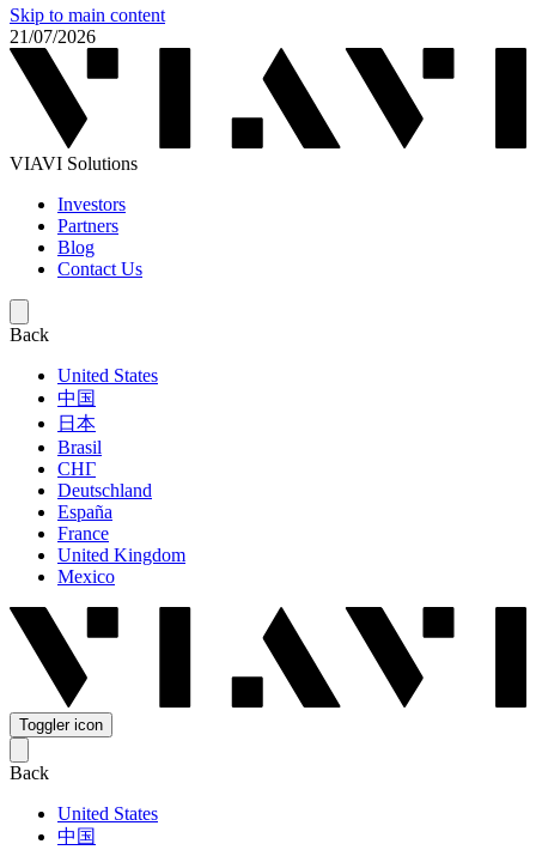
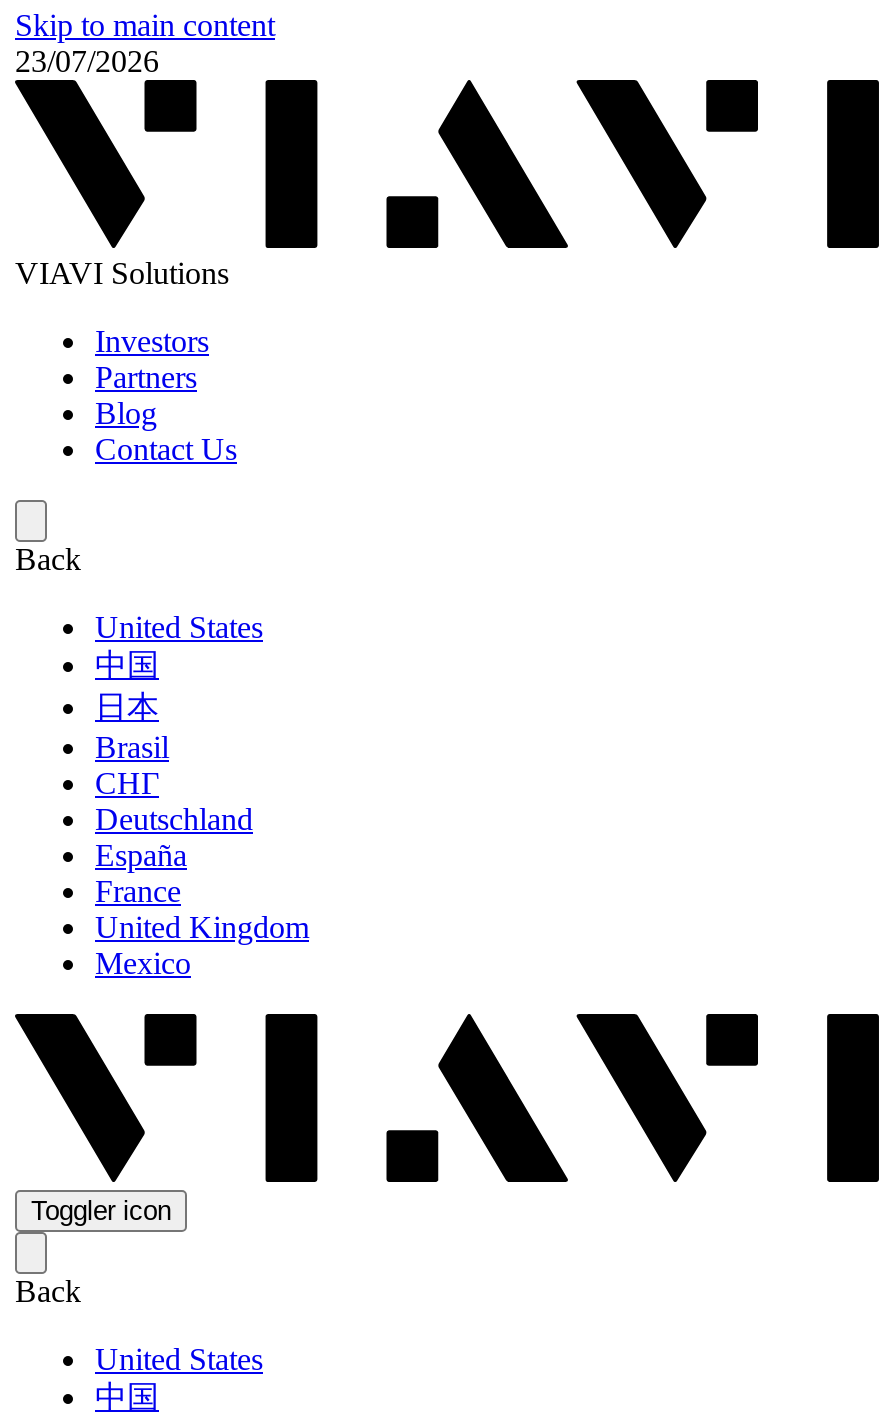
[10,26,96,47] 21/07/2026 -> [15,44,159,78] 23/07/2026

